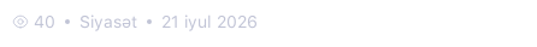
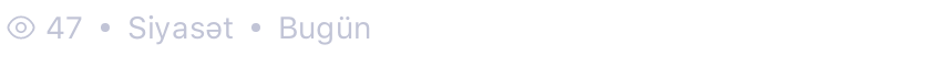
[29,12,60,32] 40 -> [37,11,92,46] 47
[161,12,258,32] 21 iyul 2026 -> [278,11,371,46] Bugün

